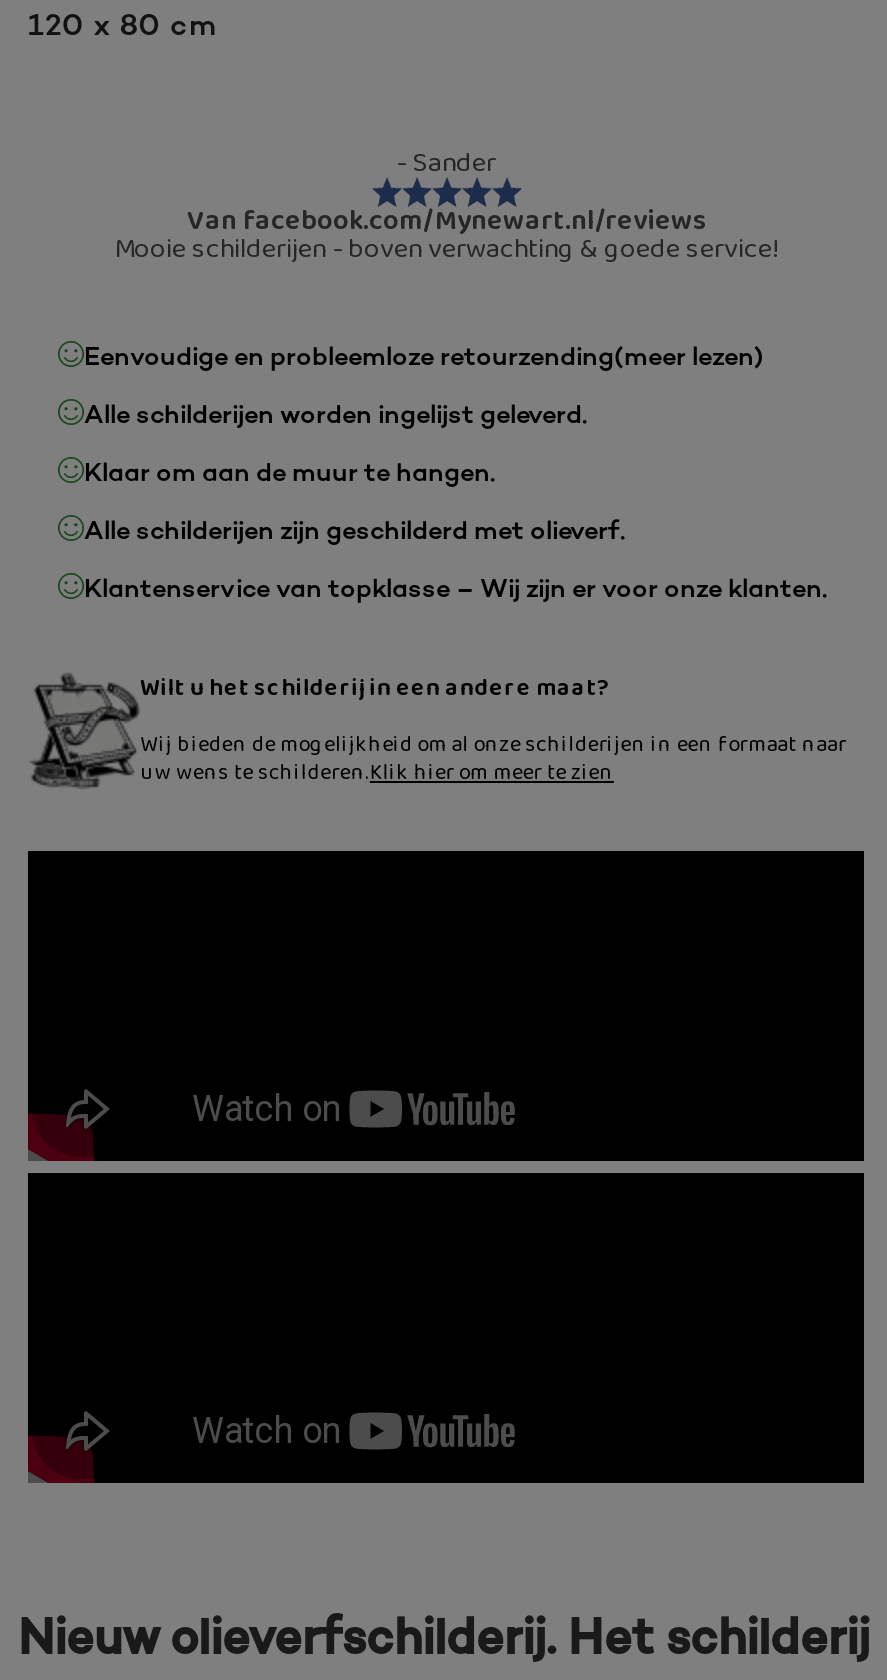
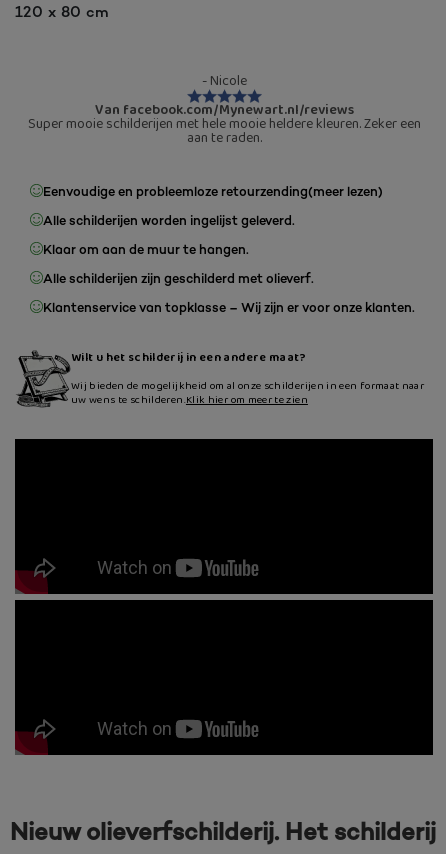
[396,141,496,185] - Sander -> [201,70,246,92] - Nicole
[114,226,778,270] Mooie schilderijen - boven verwachting & goede service! -> [27,113,420,149] Super mooie schilderijen met hele mooie heldere kleuren. Zeker een | aan te raden.

